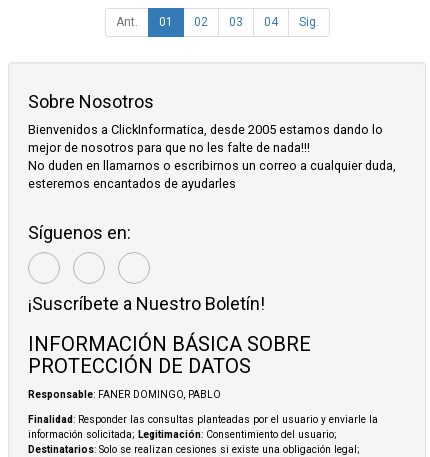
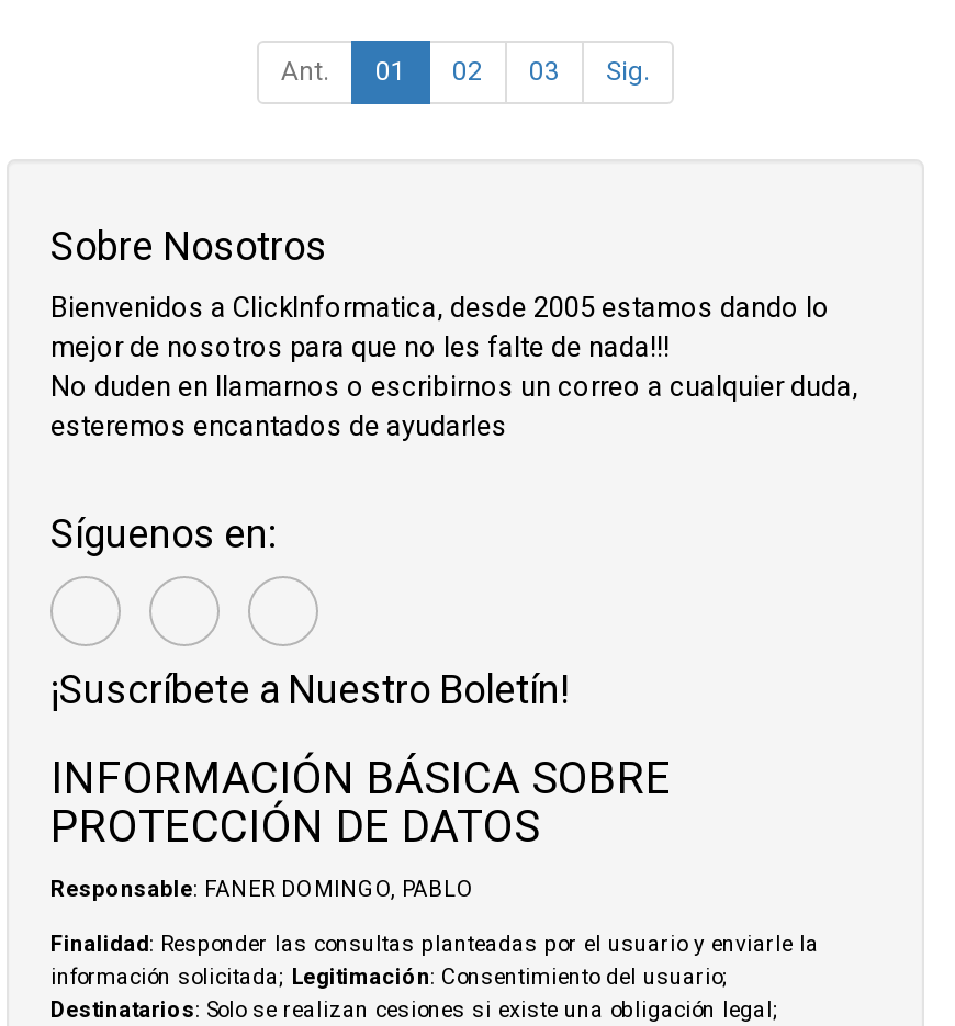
[263,15,277,29] 04 -> none

